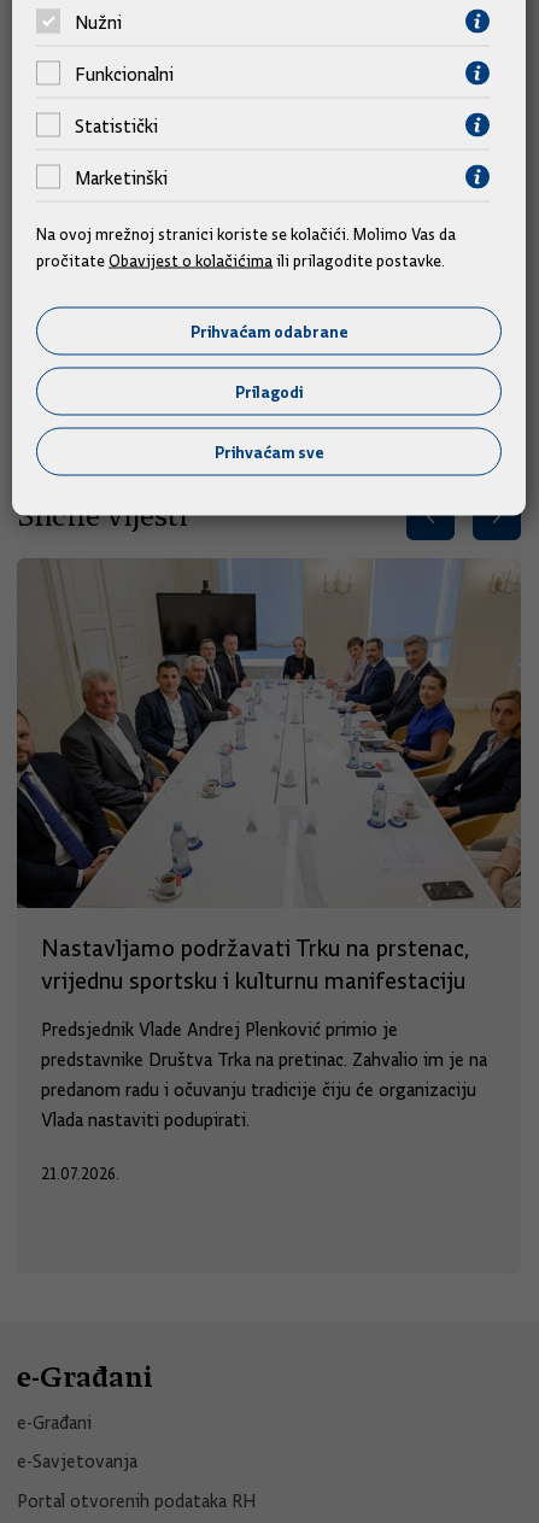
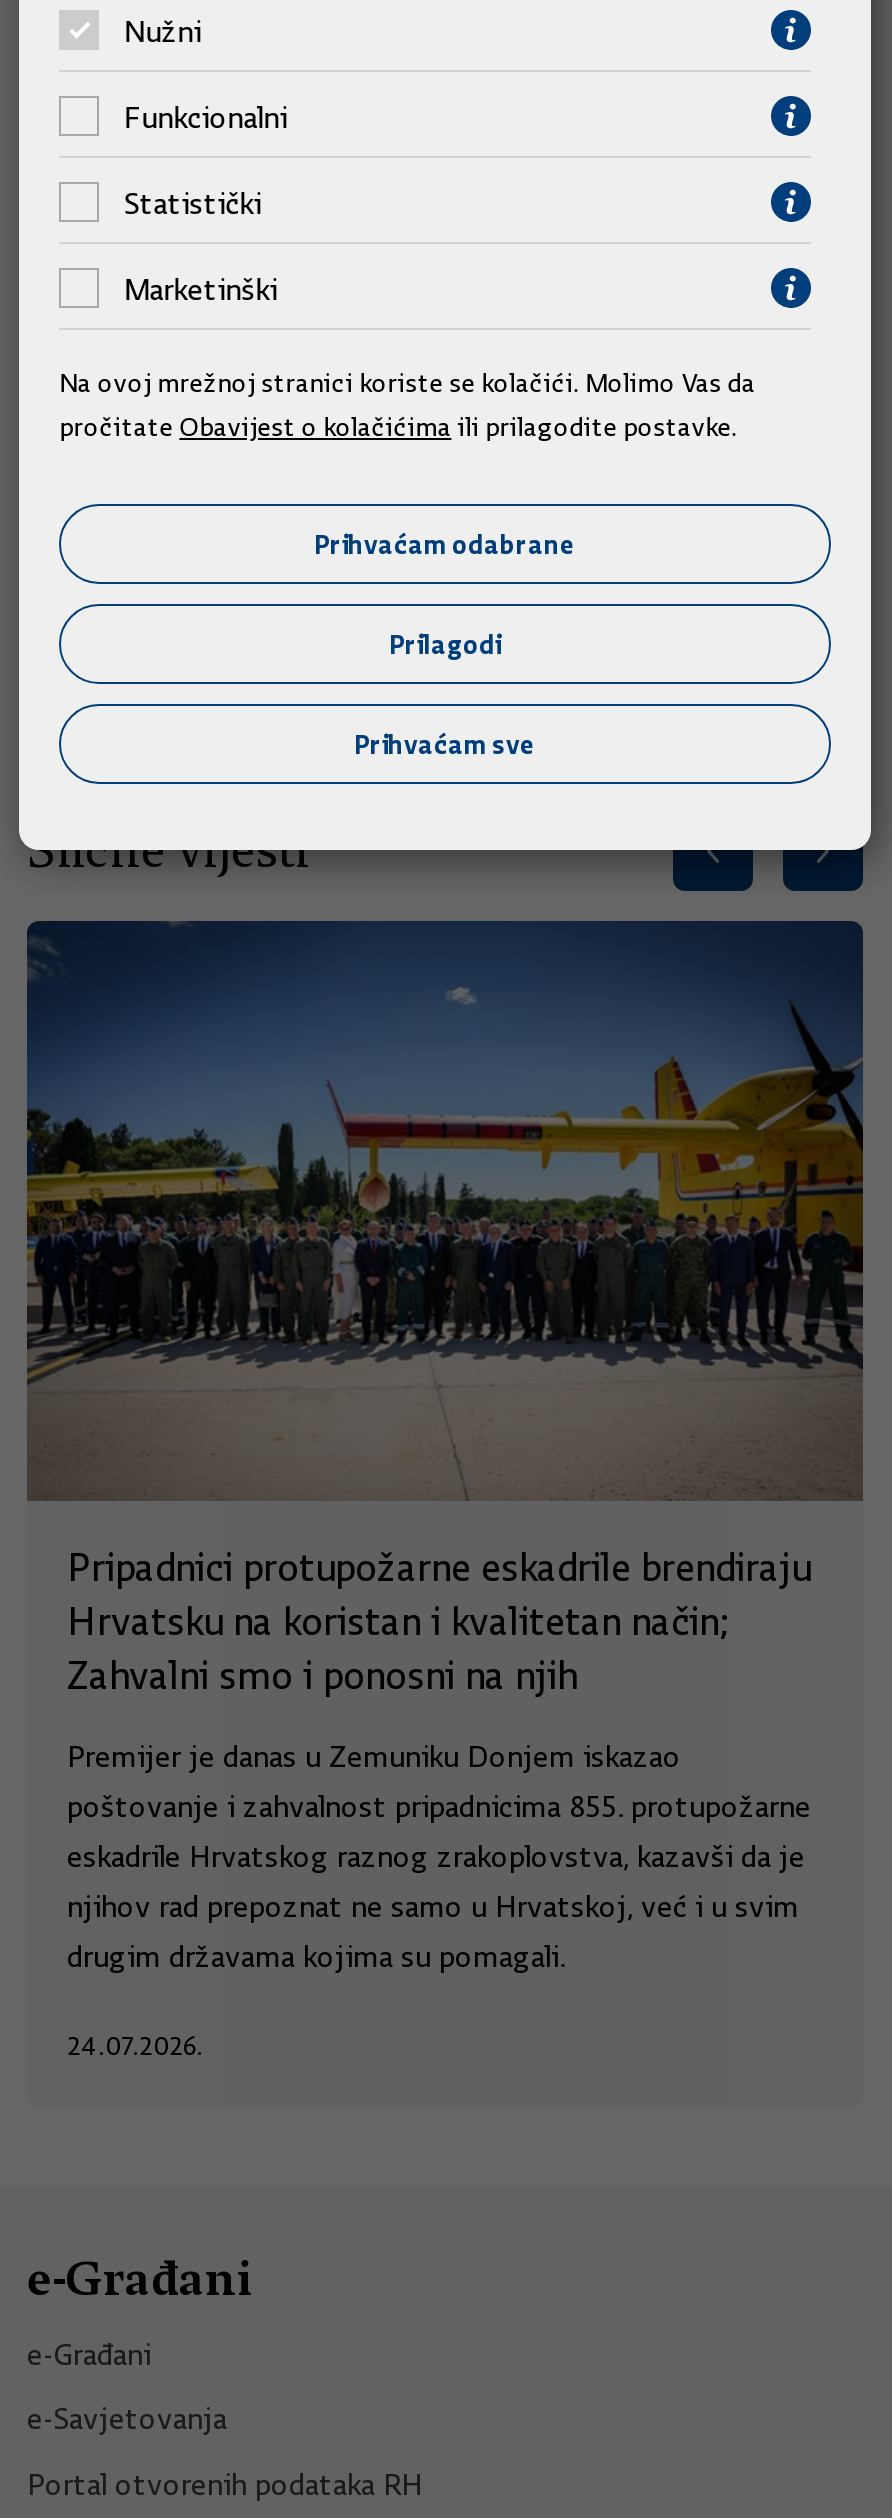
[17,560,521,995] [image] | Nastavljamo podržavati Trku na prstenac, | vrijednu sportsku i kulturnu manifestaciju -> [27,921,863,1699] [image] | Pripadnici protupožarne eskadrile brendiraju | Hrvatsku na koristan i kvalitetan način; | Zahvalni smo i ponosni na njih
[41,1019,487,1131] Predsjednik Vlade Andrej Plenković primio je | predstavnike Društva Trka na pretinac. Zahvalio im je na | predanom radu i očuvanju tradicije čiju će organizaciju | Vlada nastaviti podupirati. -> [67,1739,811,1975] Premijer je danas u Zemuniku Donjem iskazao | poštovanje i zahvalnost pripadnicima 855. protupožarne | eskadrile Hrvatskog raznog zrakoplovstva, kazavši da je | njihov rad prepoznat ne samo u Hrvatskoj, već i u svim | drugim državama kojima su pomagali.
[41,1163,119,1183] 21.07.2026. -> [67,2029,203,2061] 24.07.2026.

